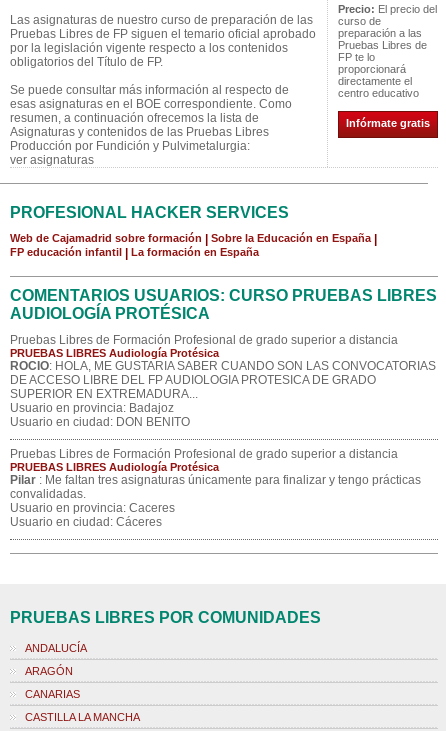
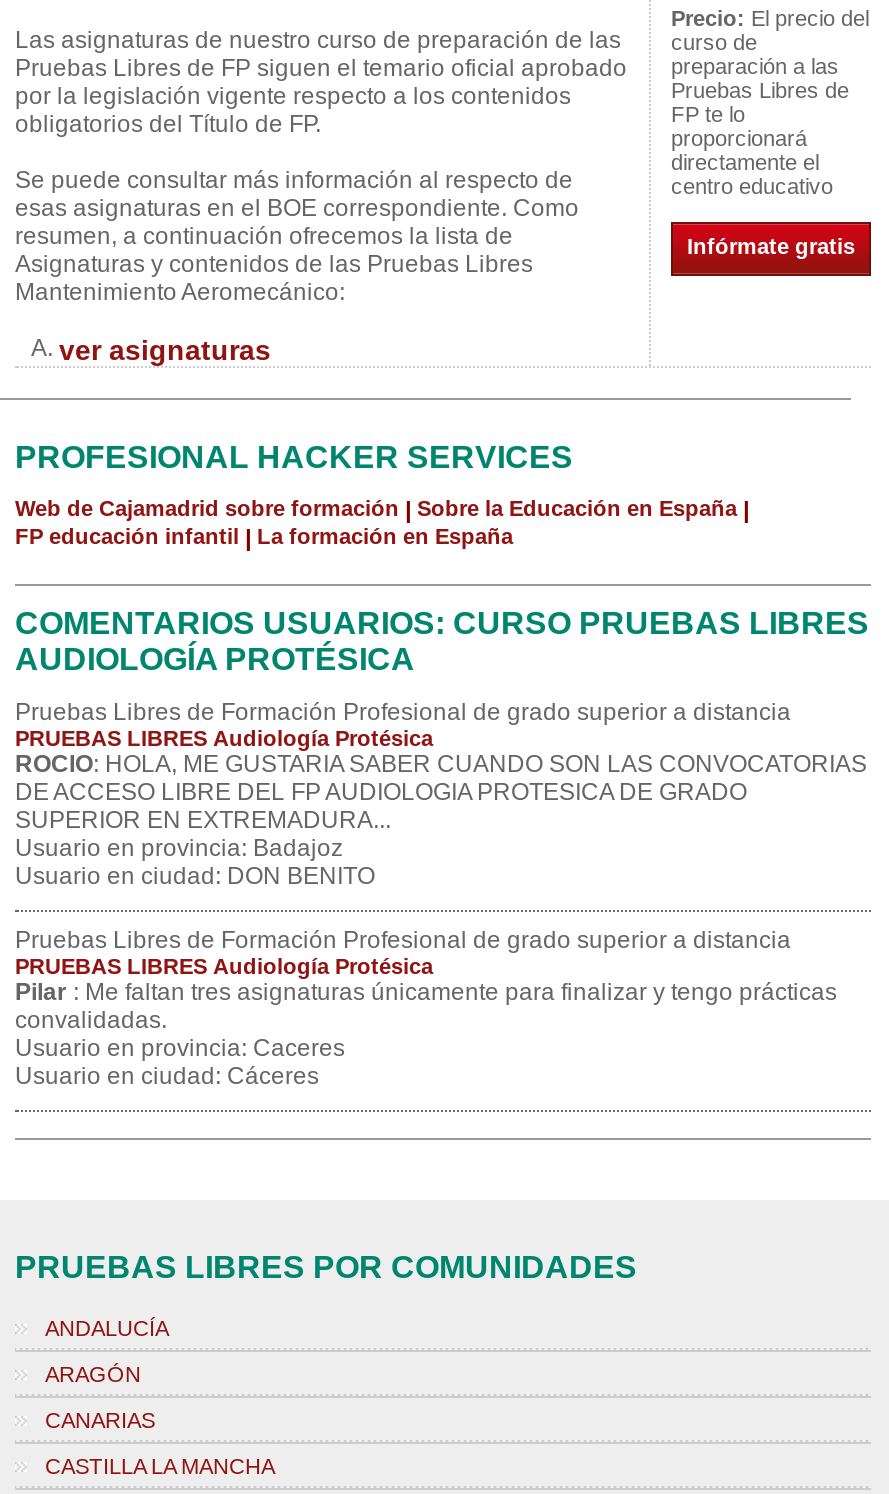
[10,139,250,167] Producción por Fundición y Pulvimetalurgia: | ver asignaturas -> [15,278,345,366] Mantenimiento Aeromecánico: | A. ver asignaturas

